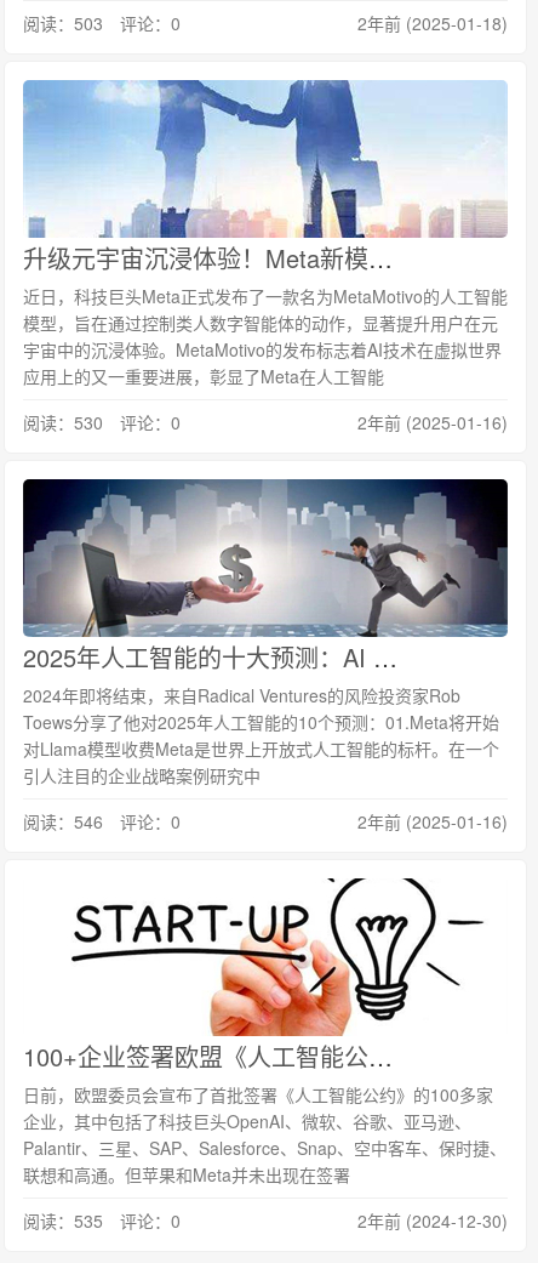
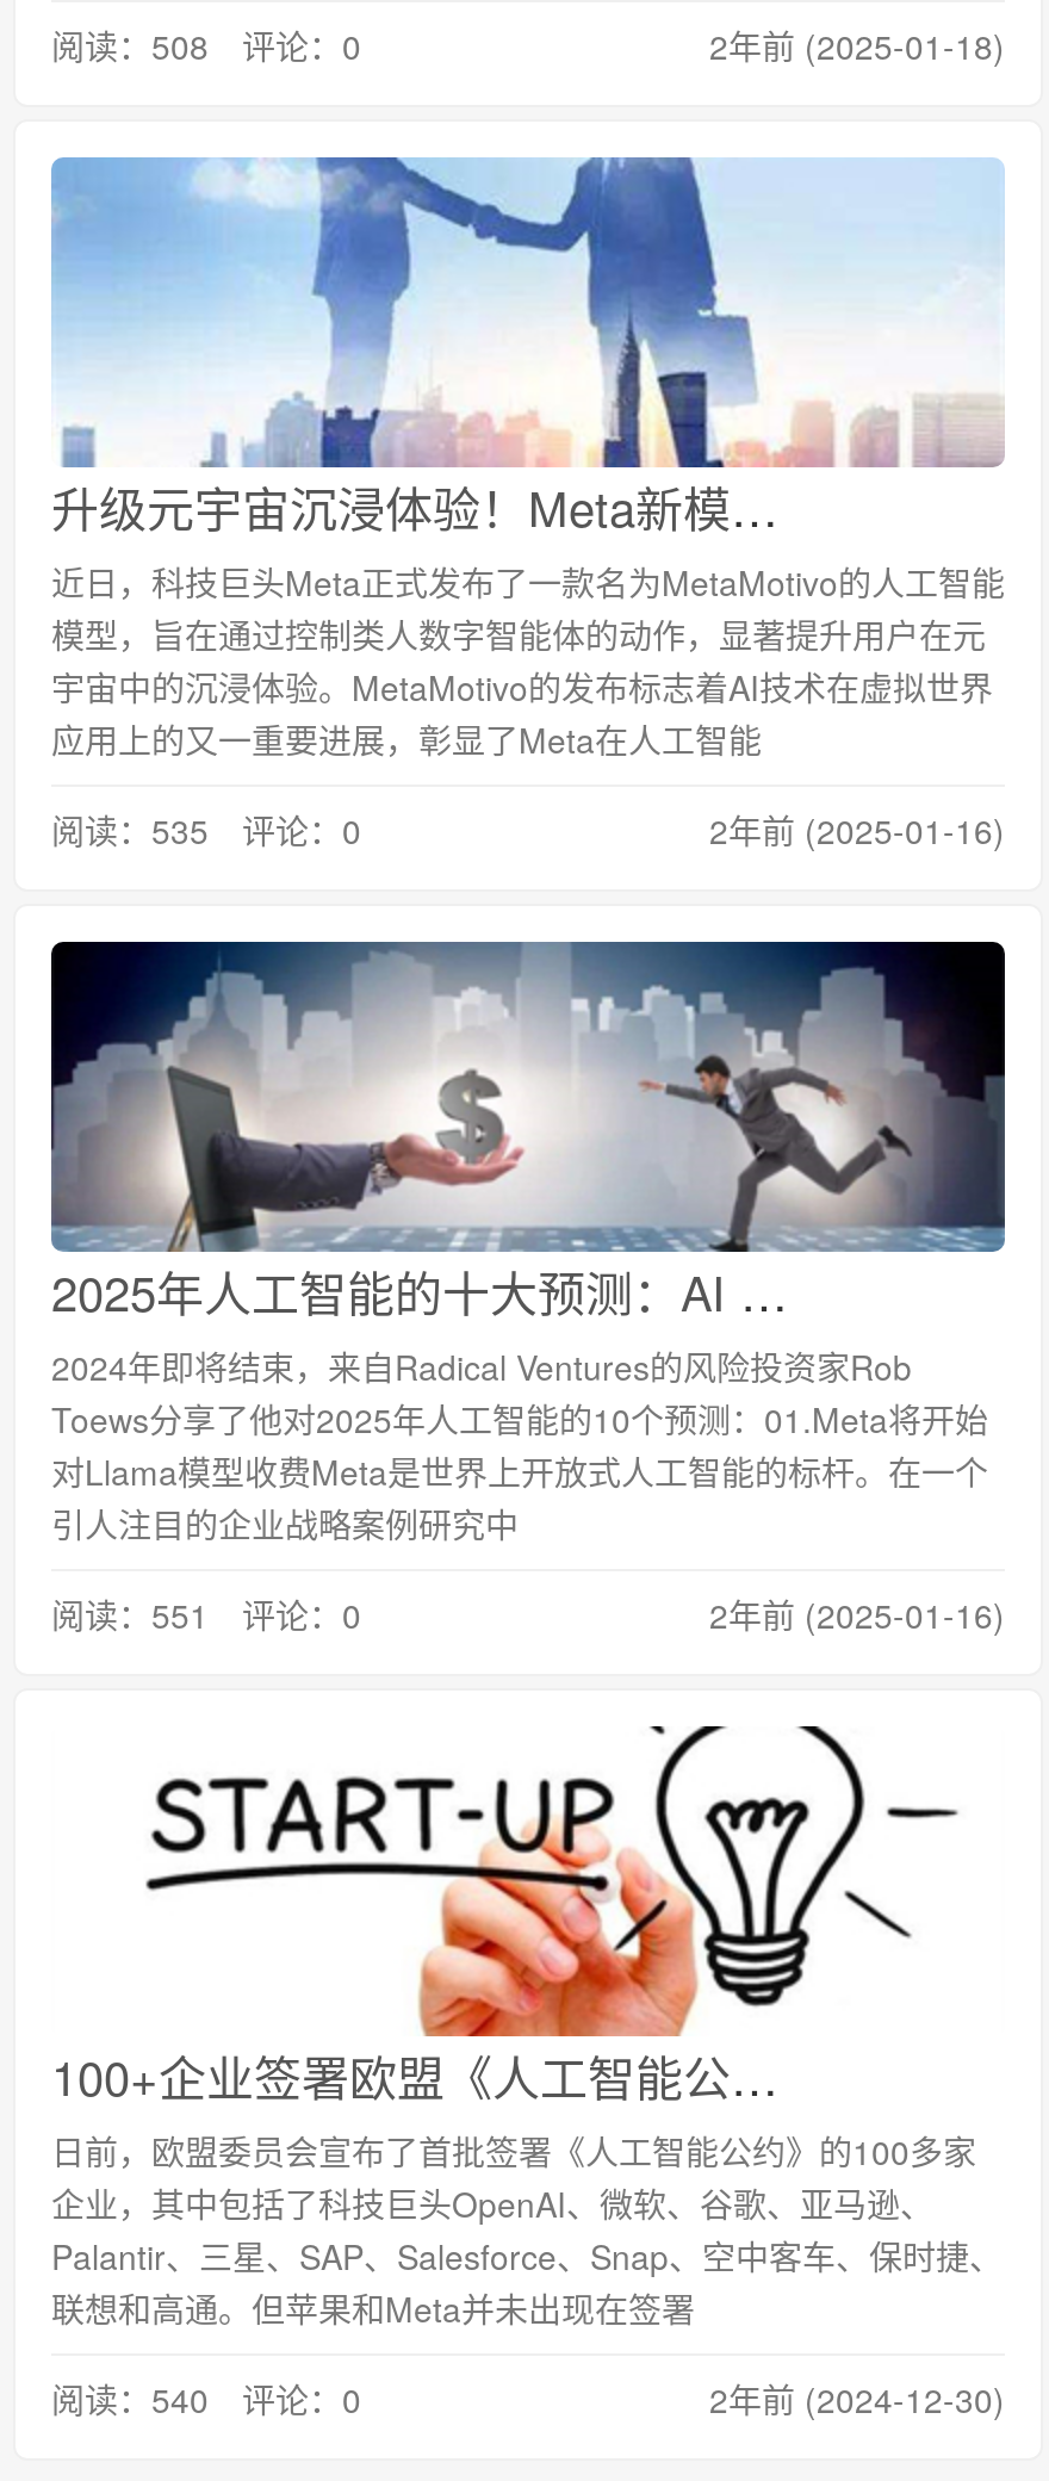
[23,11,181,35] 阅读：503 评论：0 -> [51,21,361,69] 阅读：508 评论：0
[23,410,181,434] 阅读：530 评论：0 -> [51,806,361,854] 阅读：535 评论：0
[23,809,181,834] 阅读：546 评论：0 -> [51,1590,361,1638] 阅读：551 评论：0
[23,1208,181,1233] 阅读：535 评论：0 -> [51,2375,361,2423] 阅读：540 评论：0

